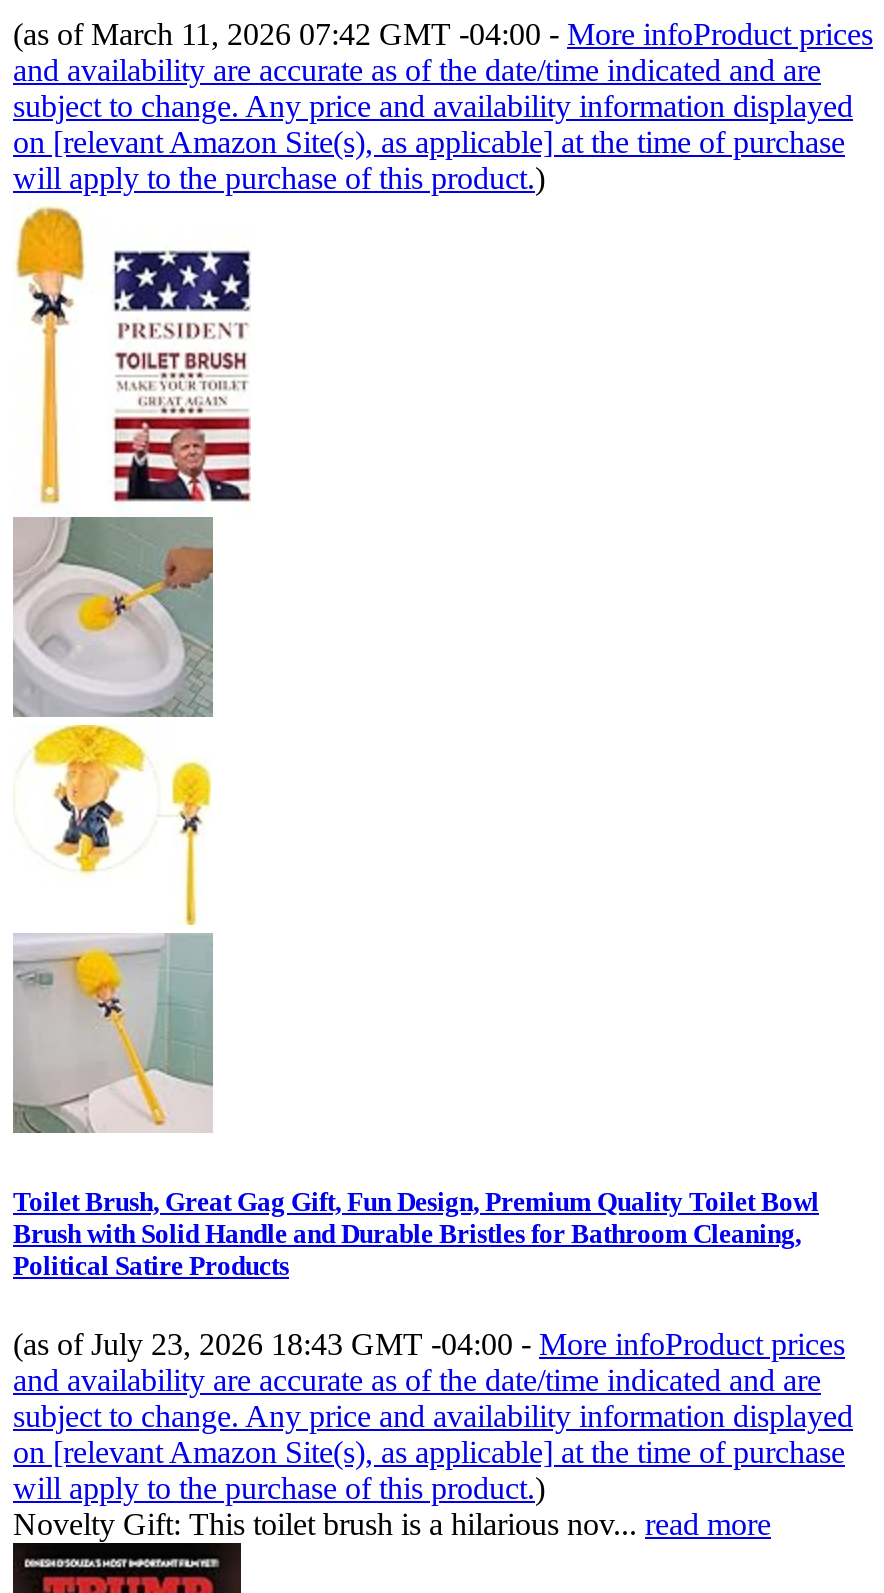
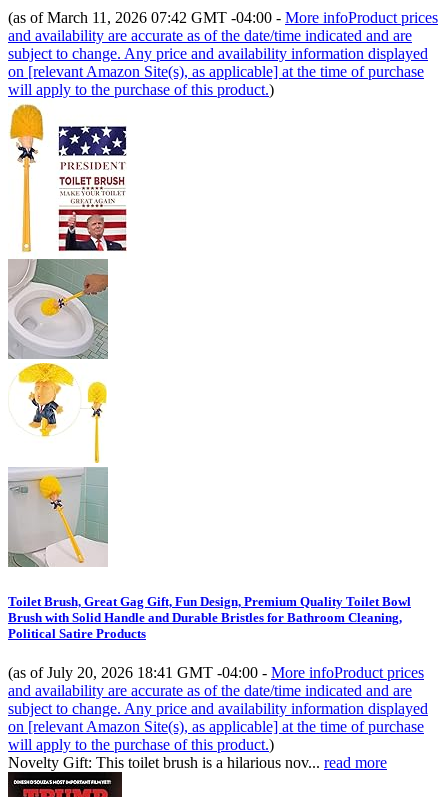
[13,1327,845,1361] (as of July 23, 2026 18:43 GMT -04:00 - More infoProduct prices -> [8,664,424,681] (as of July 20, 2026 18:41 GMT -04:00 - More infoProduct prices

